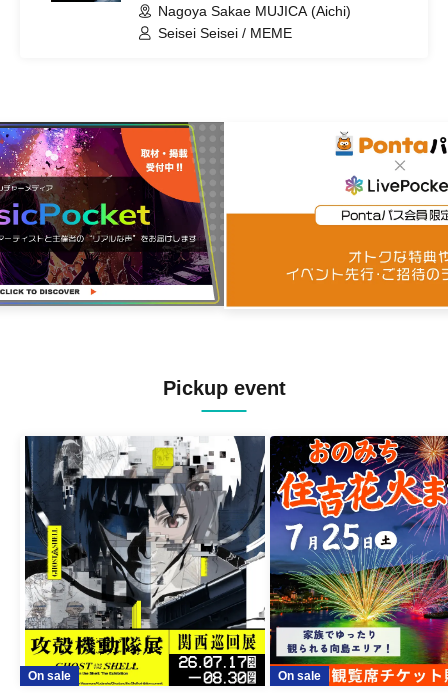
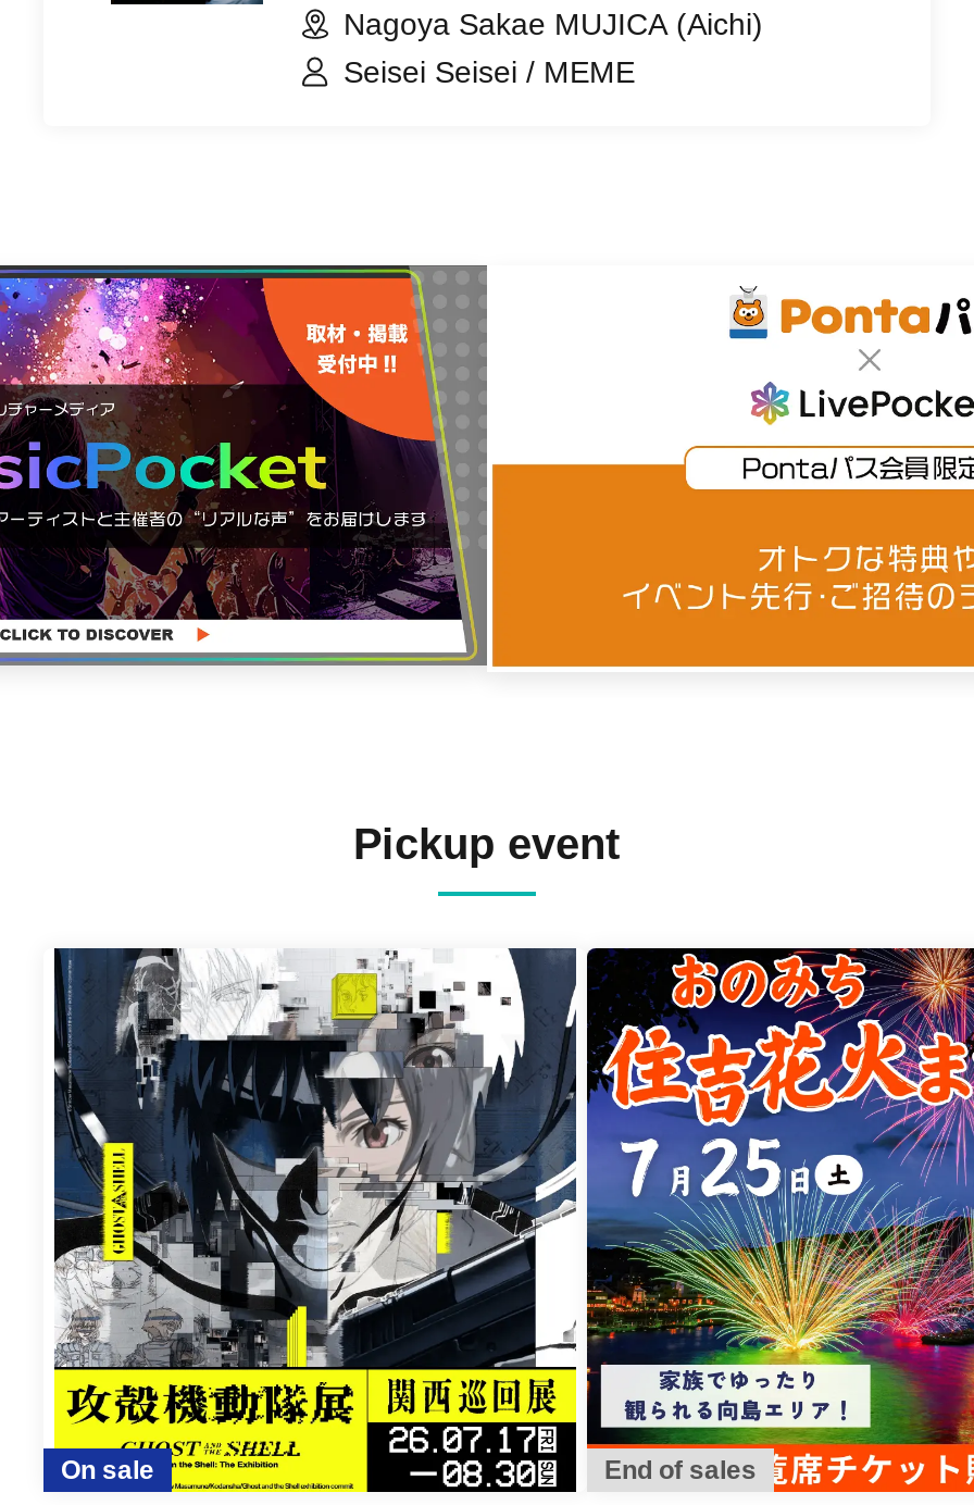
[278,669,321,683] On sale -> [604,1454,757,1485] End of sales

